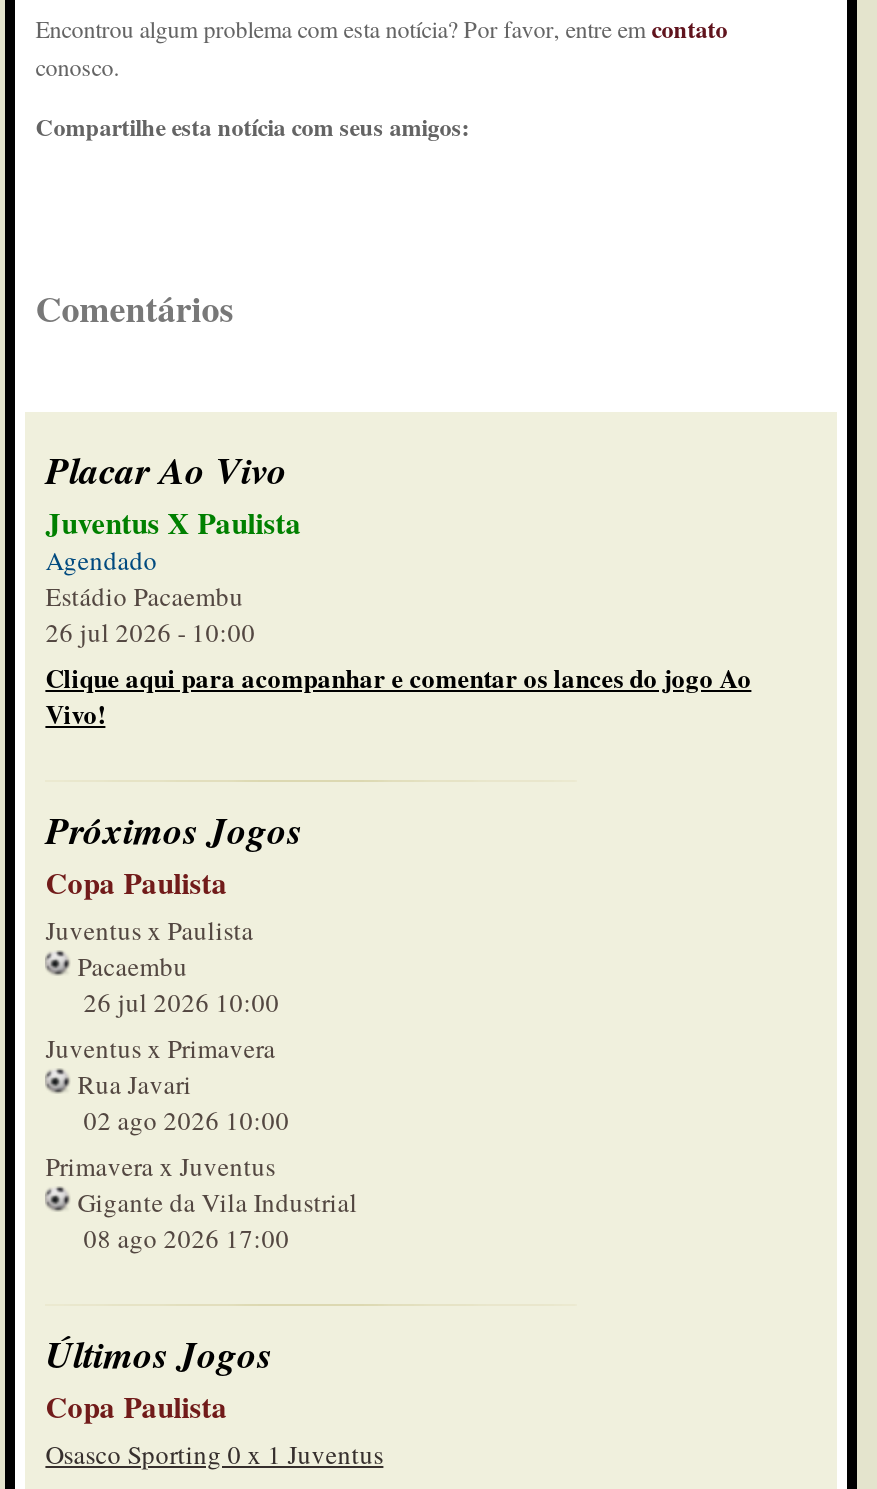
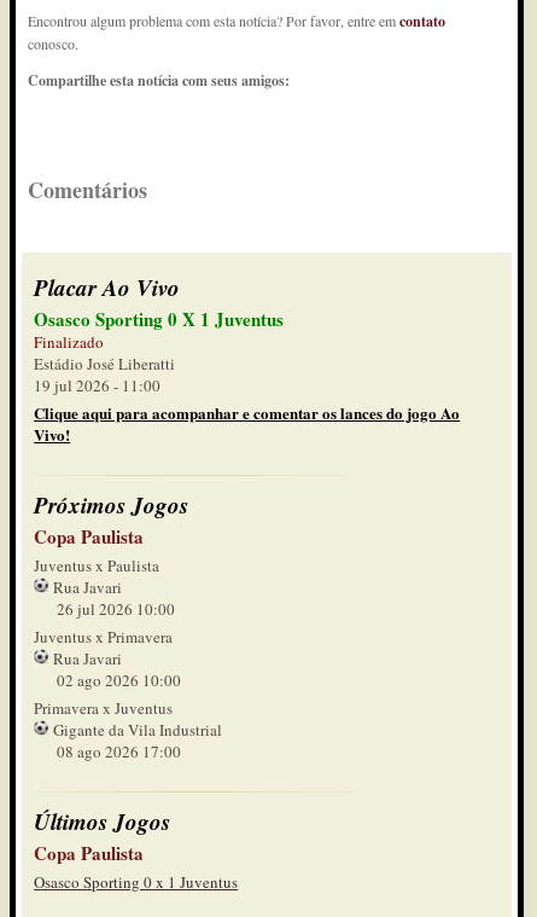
[45,500,301,650] Juventus X Paulista | Agendado | Estádio Pacaembu | 26 jul 2026 - 10:00 -> [34,306,284,396] Osasco Sporting 0 X 1 Juventus | Finalizado | Estádio José Liberatti | 19 jul 2026 - 11:00
[71,948,187,984] Pacaembu -> [50,576,122,598] Rua Javari

